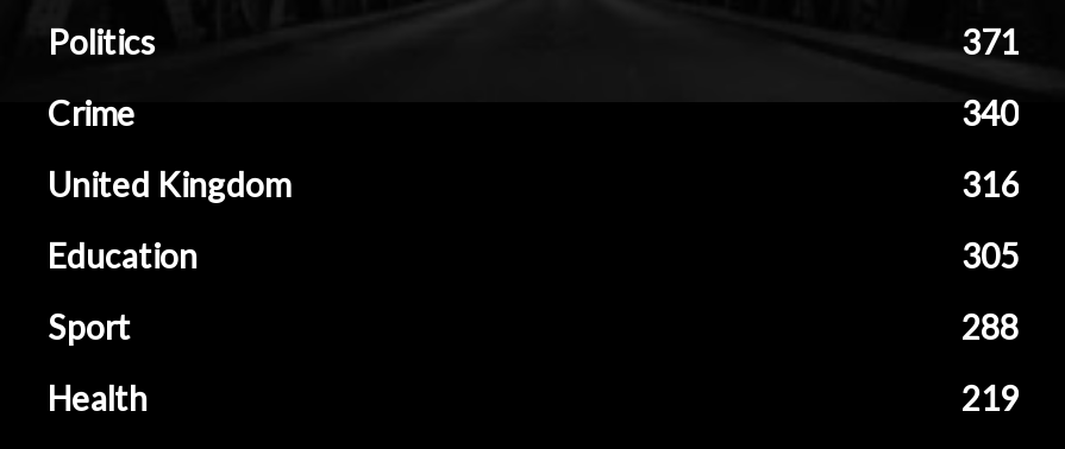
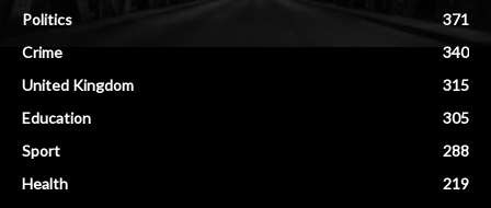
[961,165,1019,205] 316 -> [443,76,469,95] 315

